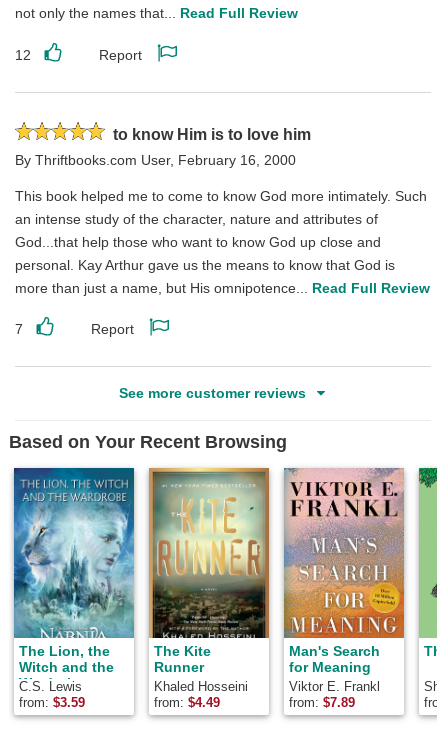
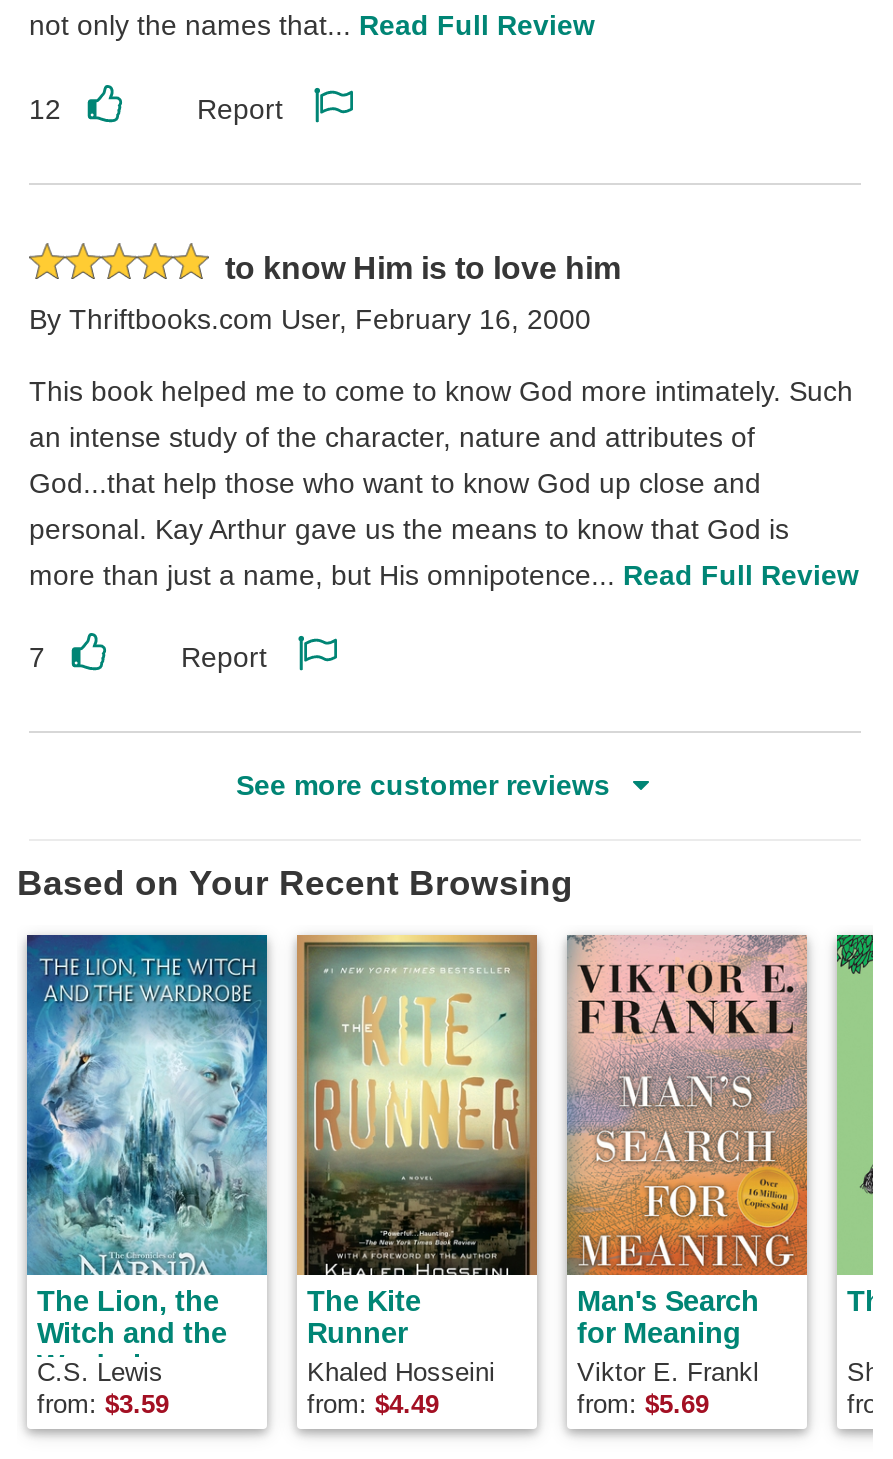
[289,695,355,710] from: $7.89 -> [577,1390,709,1420] from: $5.69

